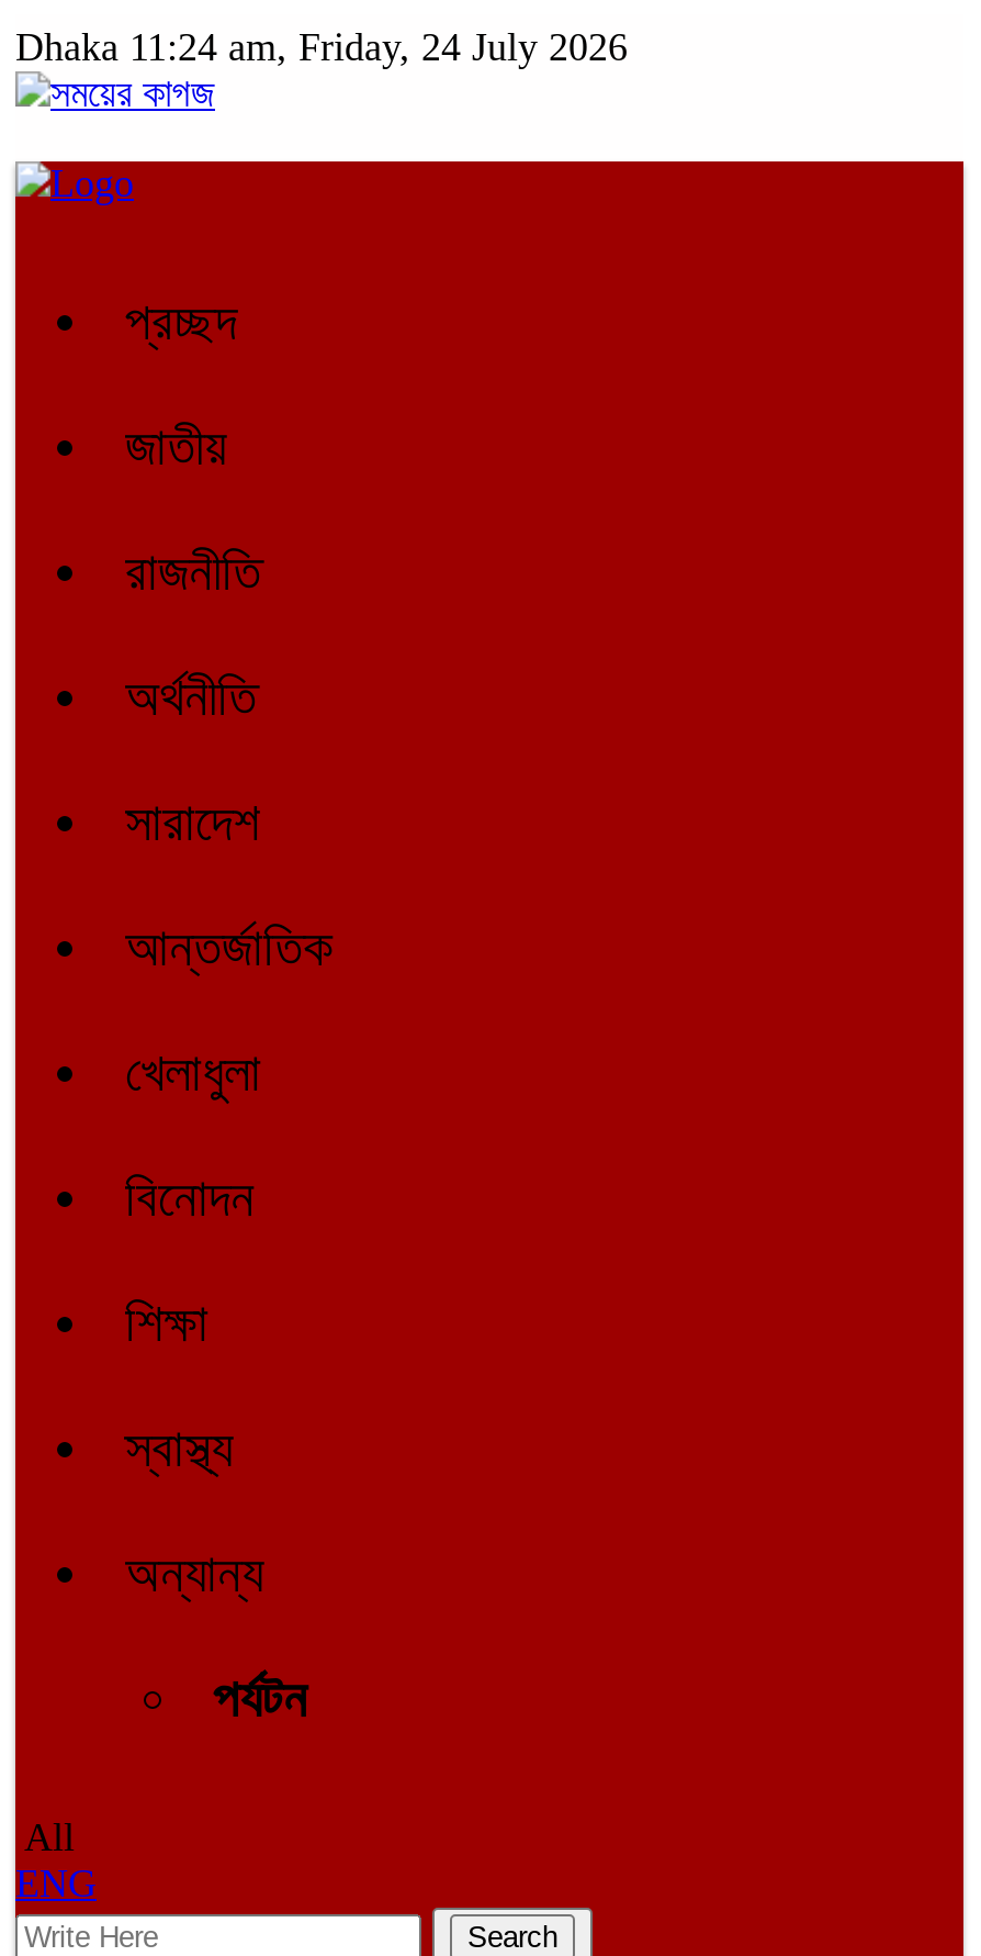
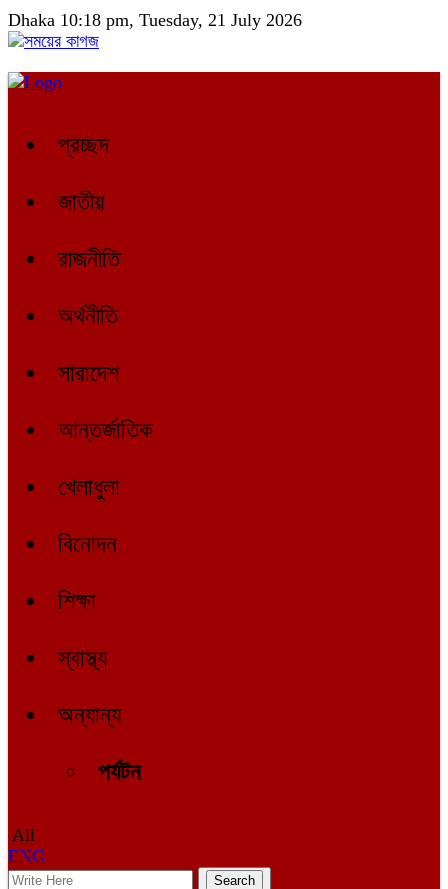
[15,25,628,69] Dhaka 11:24 am, Friday, 24 July 2026 -> [8,10,302,30] Dhaka 10:18 pm, Tuesday, 21 July 2026

